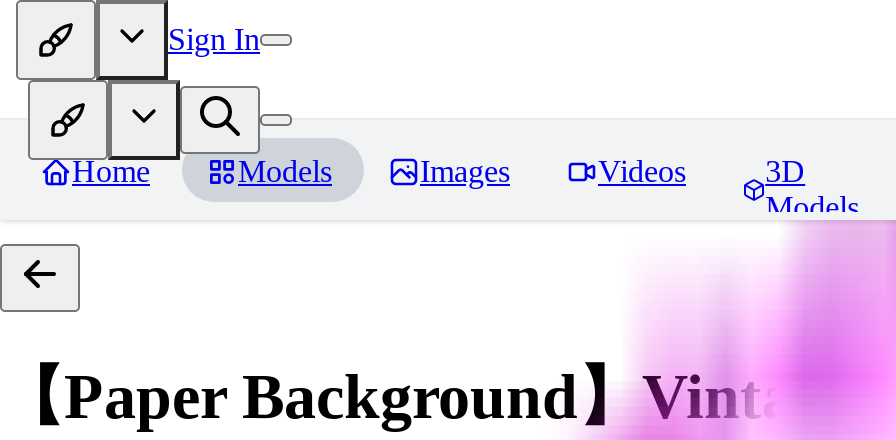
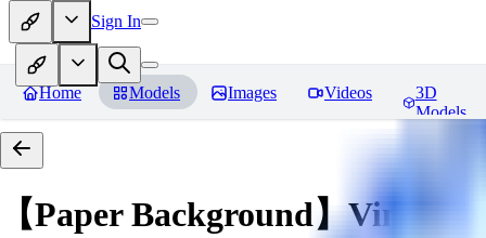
[646,222,890,356] [image] -> [349,119,483,193] [image]

